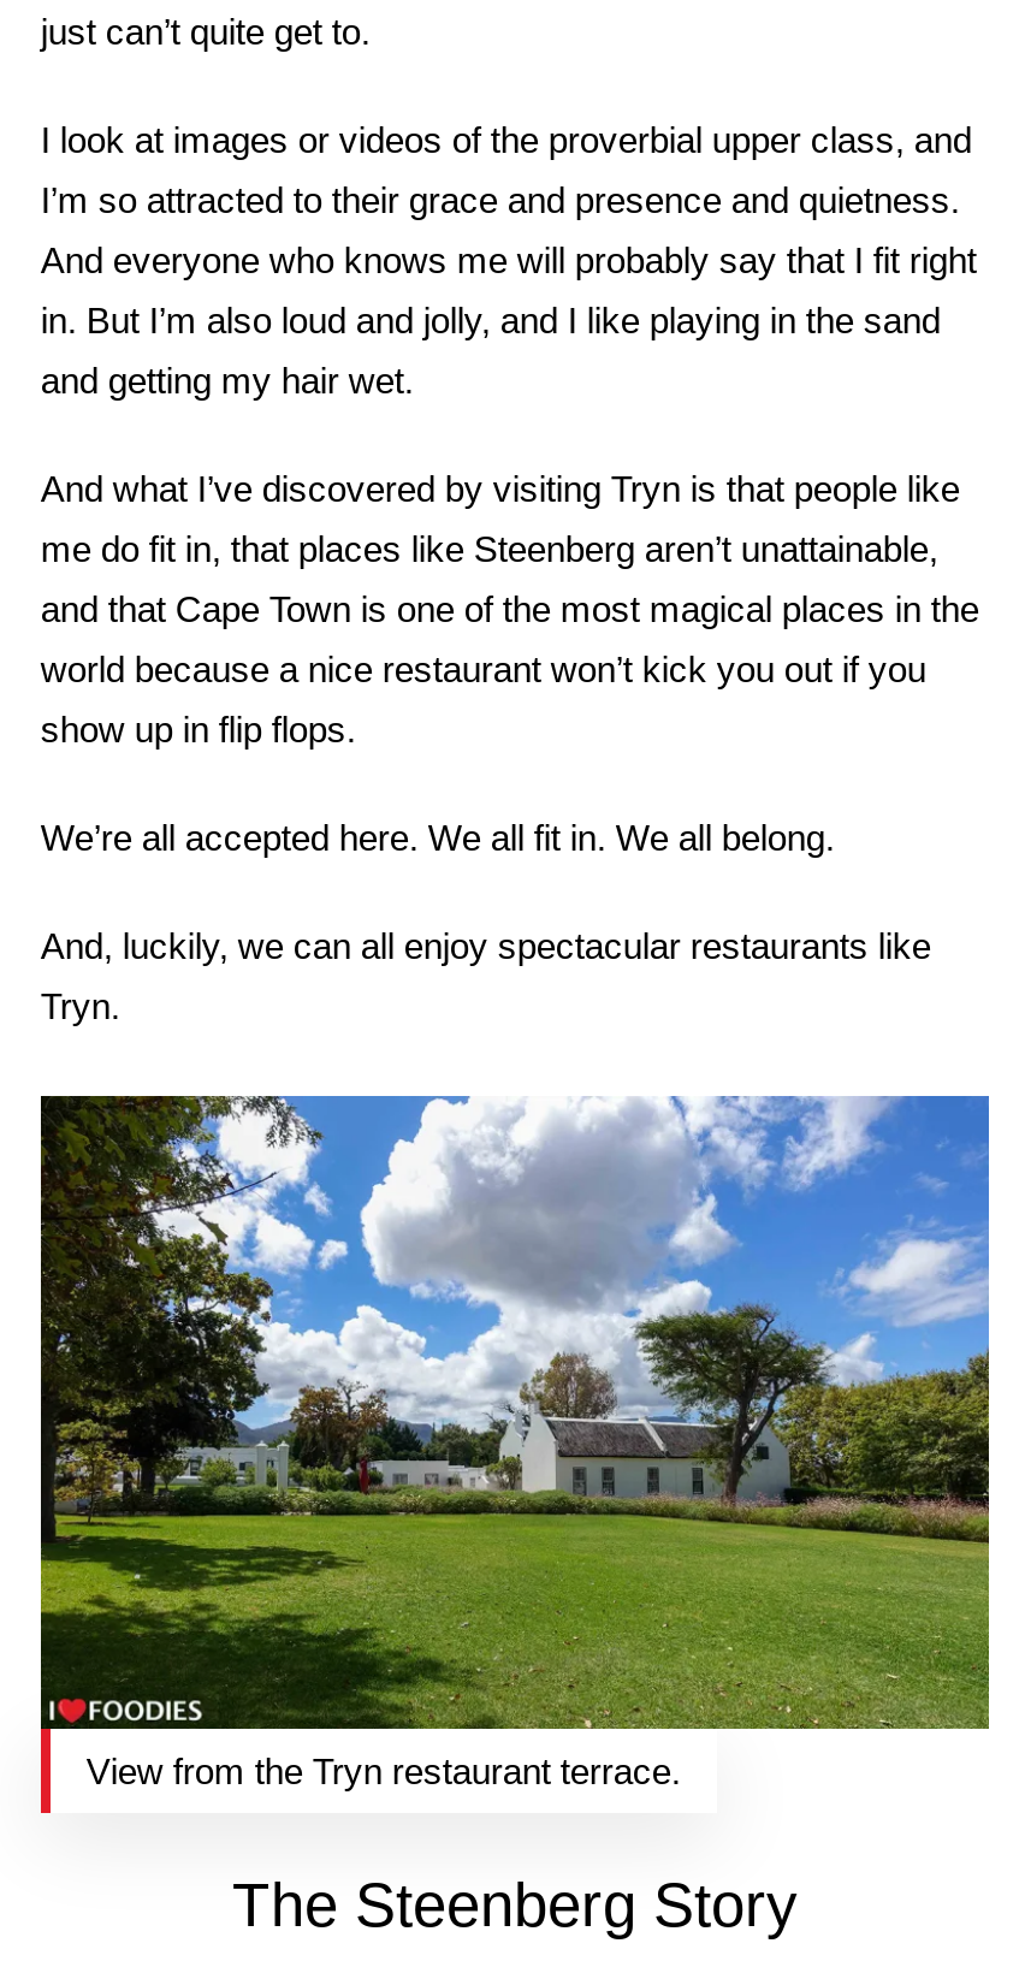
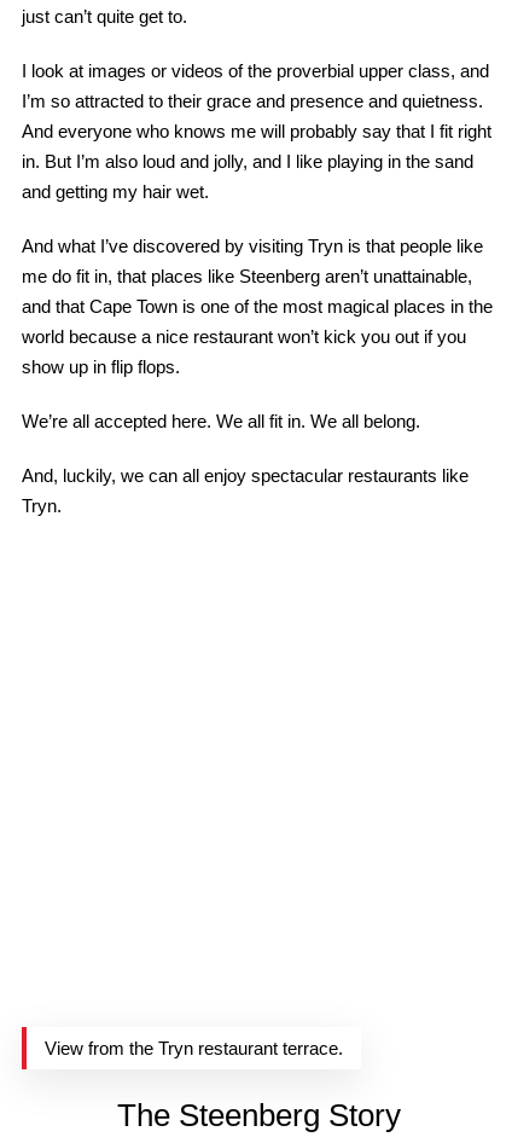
[38,1091,991,1731] [image] -> none

